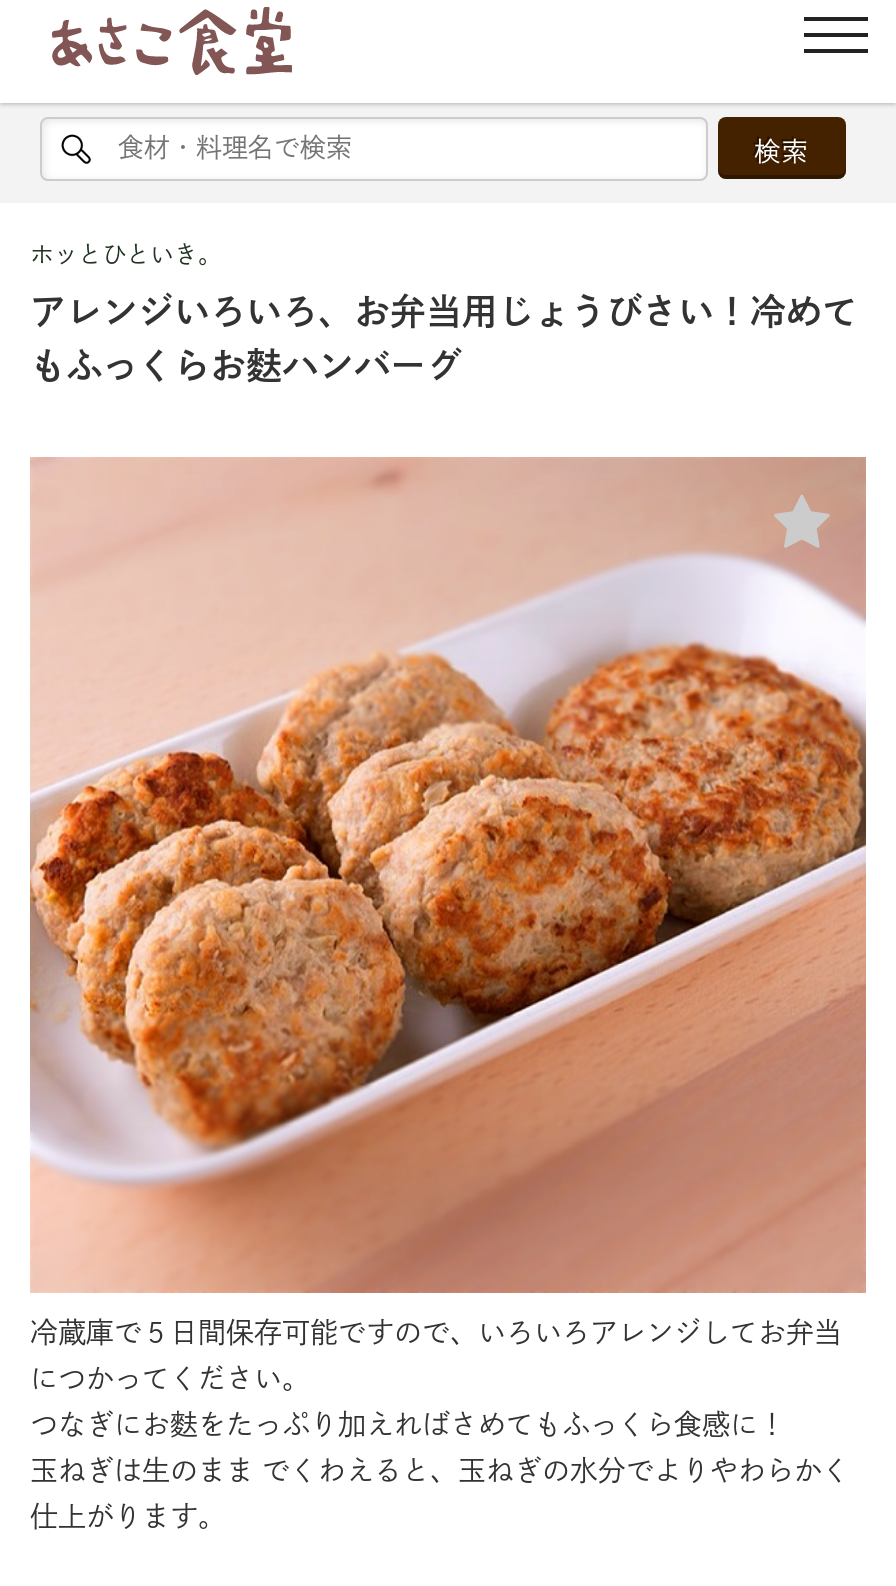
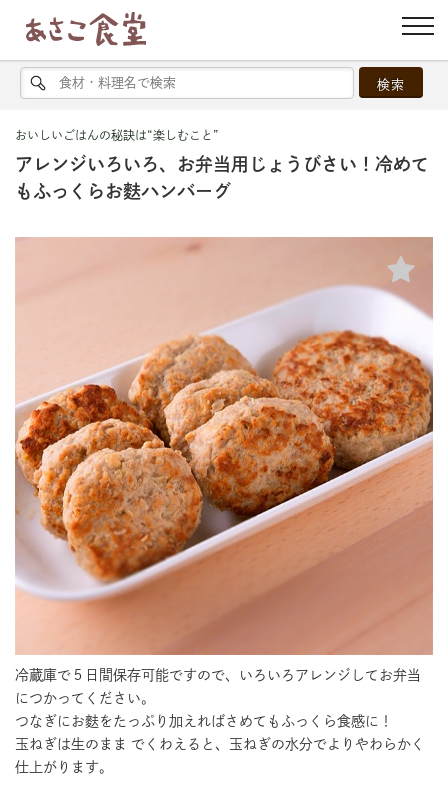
[30,241,222,265] ホッとひといき。 -> [15,129,219,141] おいしいごはんの秘訣は“楽しむこと”

